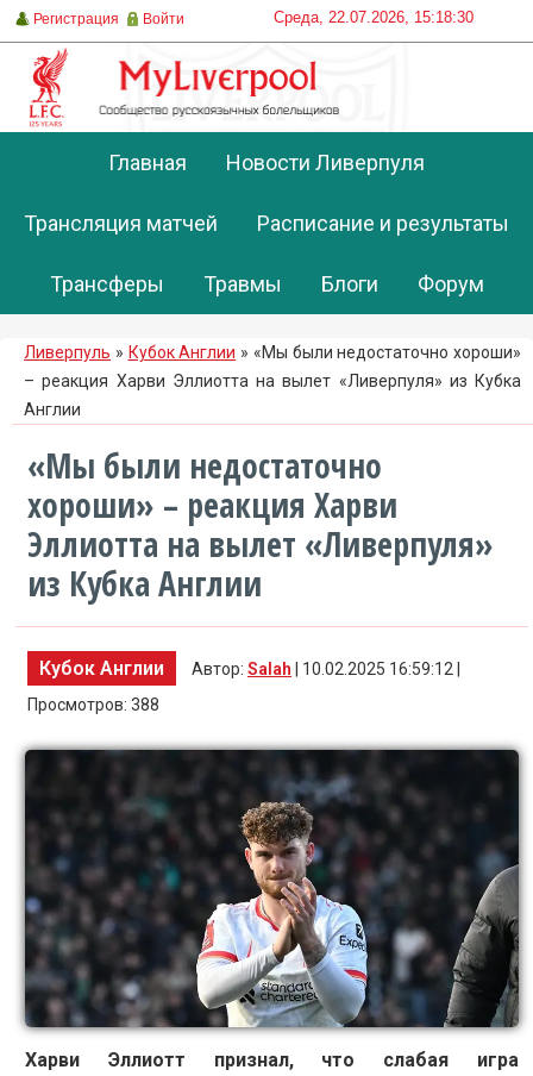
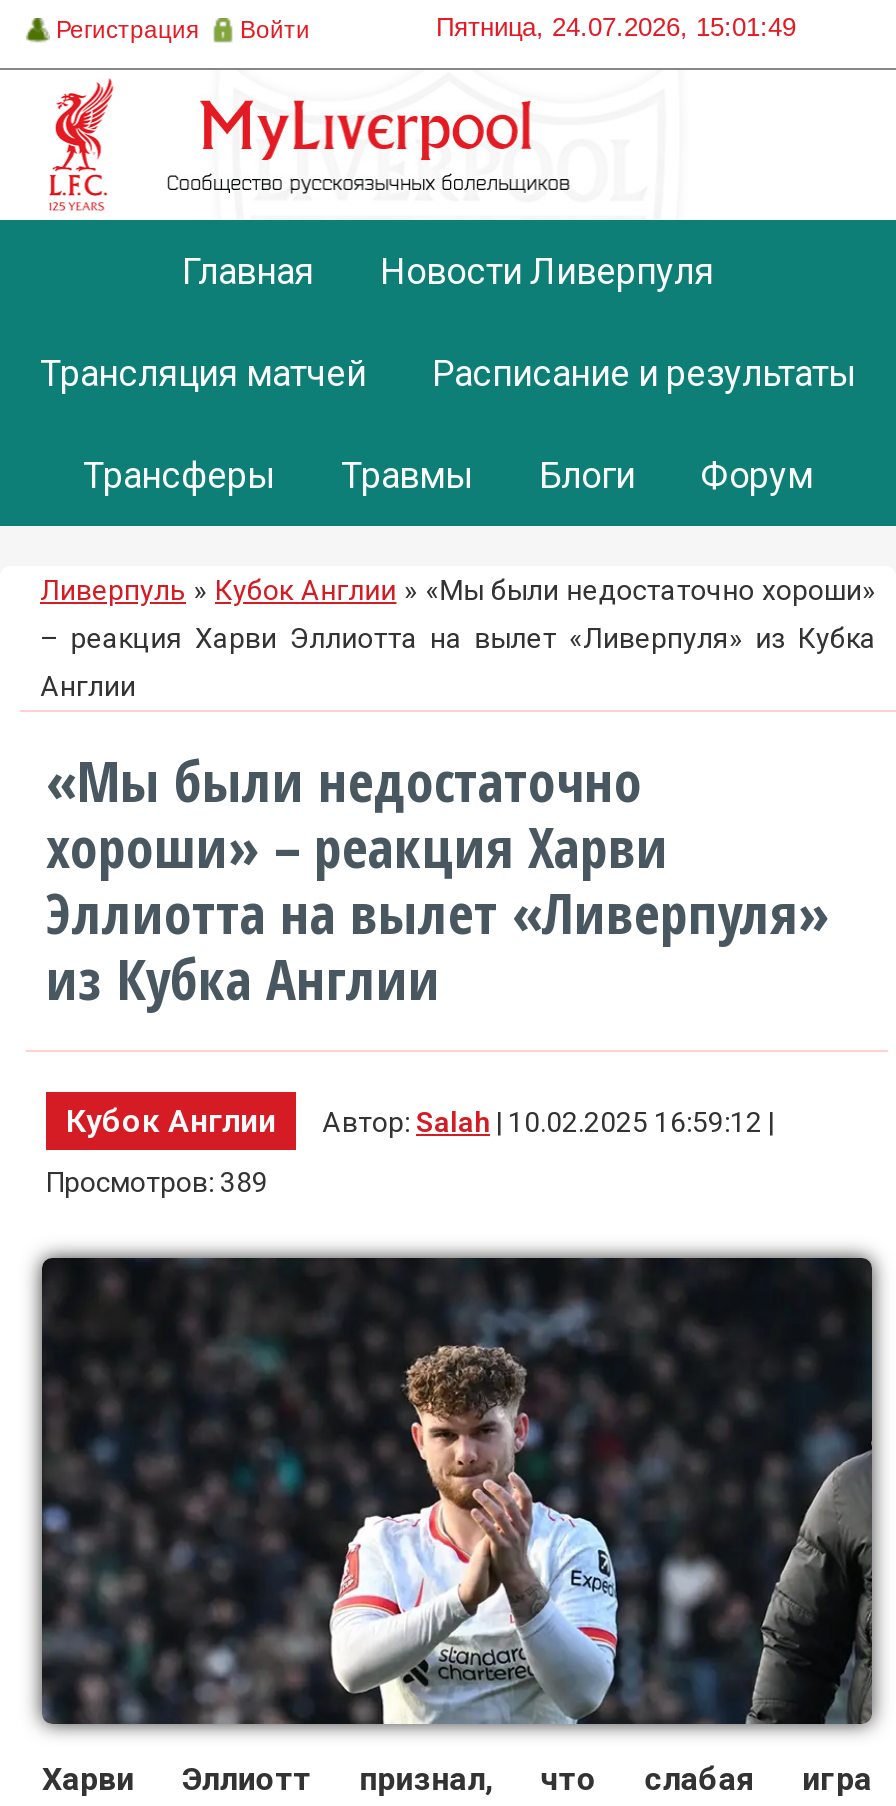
[274,8,474,26] Среда, 22.07.2026, 15:18:30 -> [436,12,796,42] Пятница, 24.07.2026, 15:01:49
[27,695,159,714] Просмотров: 388 -> [46,1166,268,1198] Просмотров: 389

